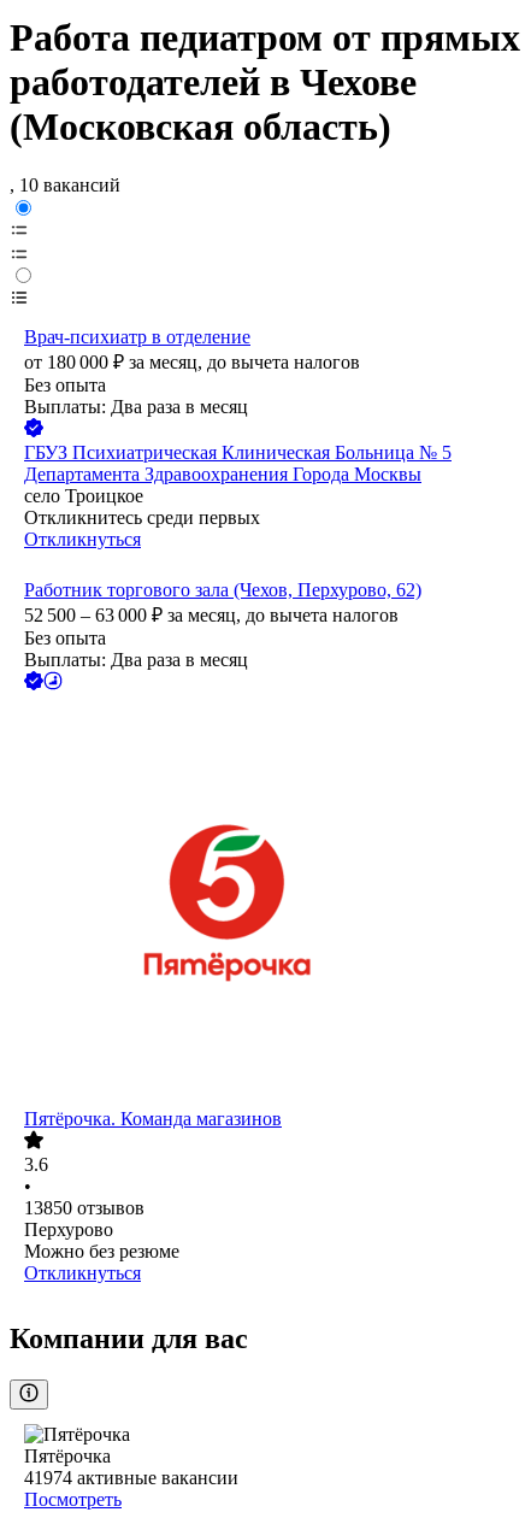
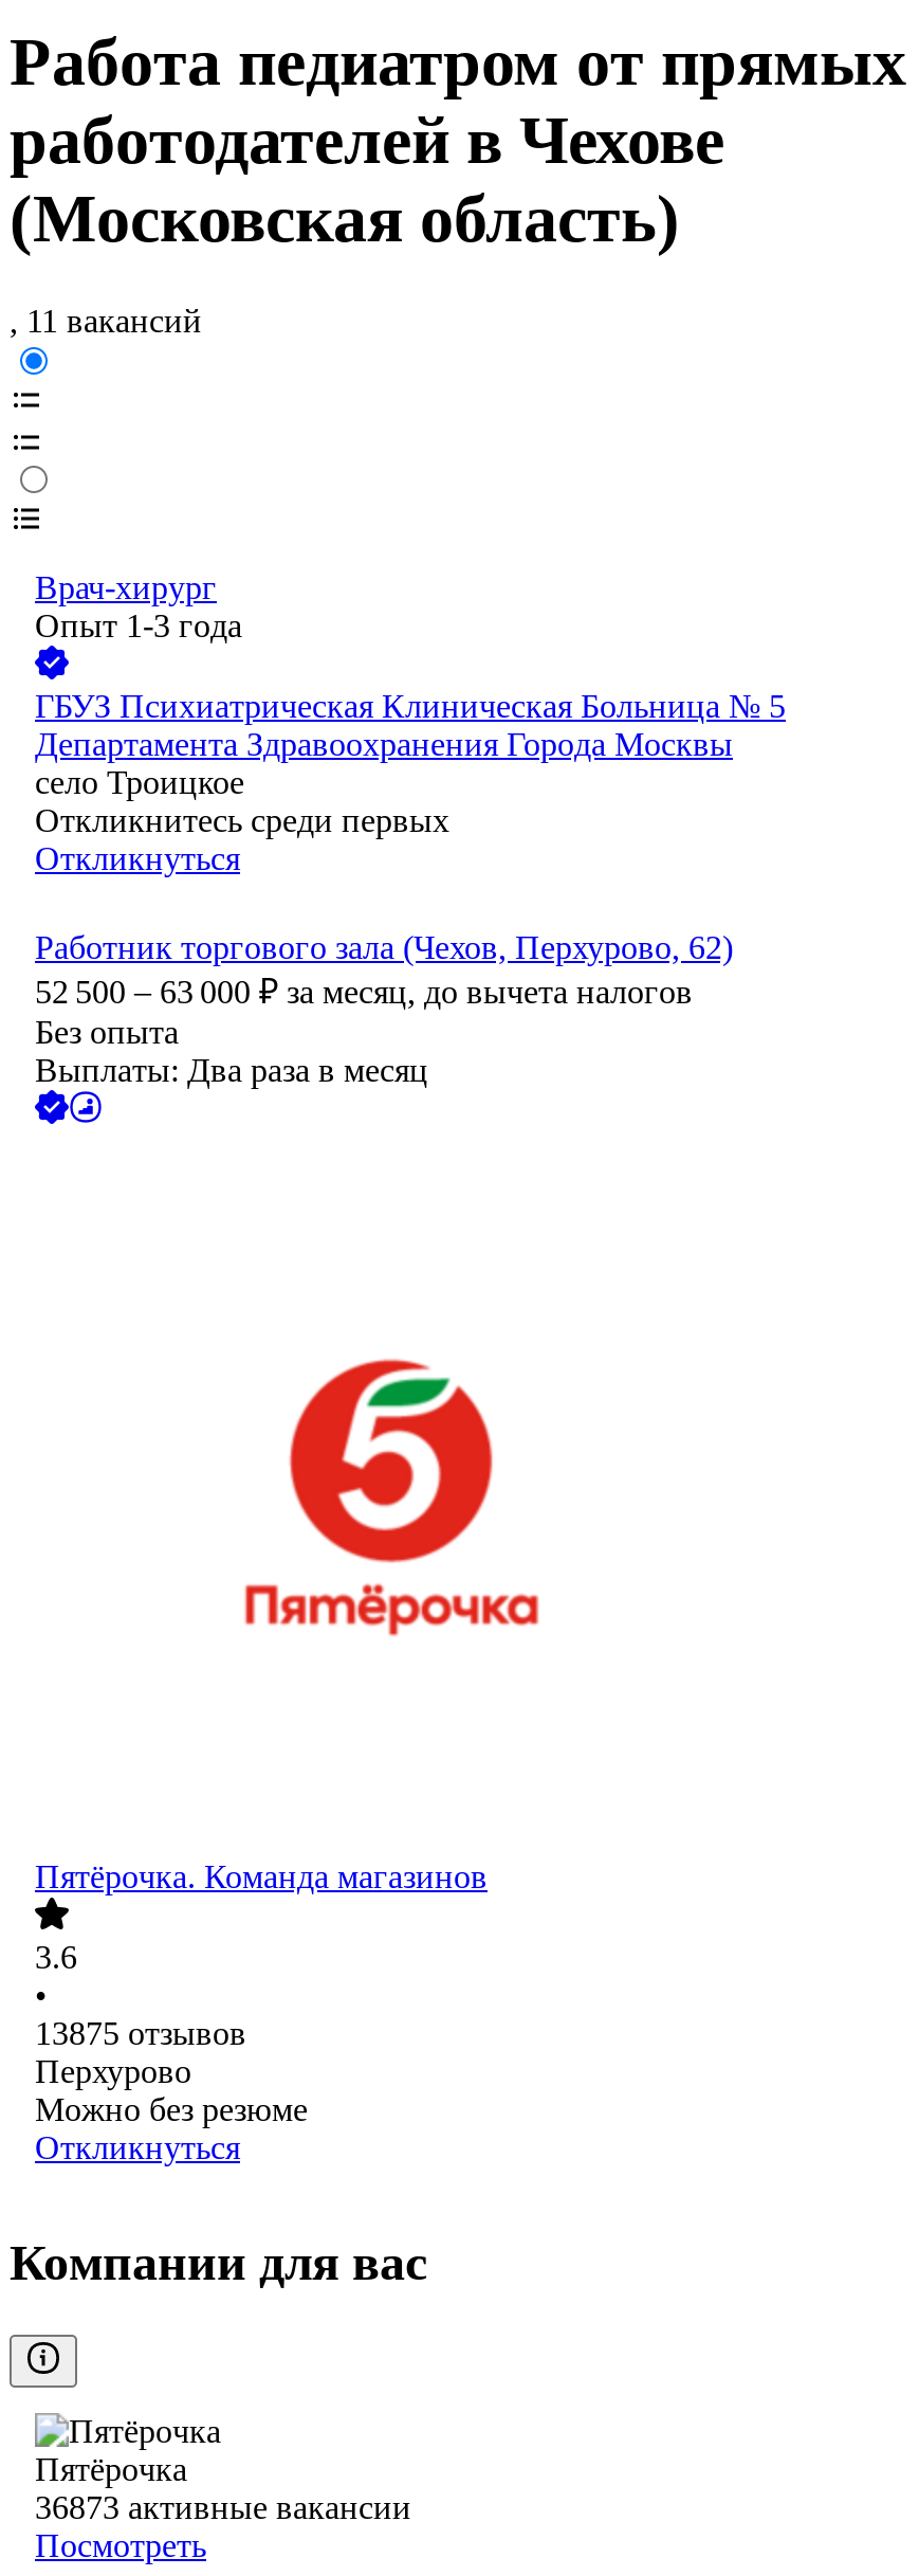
[10,175,120,196] , 10 вакансий -> [10,304,202,340] , 11 вакансий
[24,327,360,417] Врач-психиатр в отделение | от 180 000 ₽ за месяц, до вычета налогов | Без опыта | Выплаты: Два раза в месяц -> [35,570,242,645] Врач-хирург | Опыт 1-3 года
[24,1198,144,1219] 13850 отзывов -> [35,2016,246,2052] 13875 отзывов
[24,1468,238,1488] 41974 активные вакансии -> [35,2490,411,2526] 36873 активные вакансии

